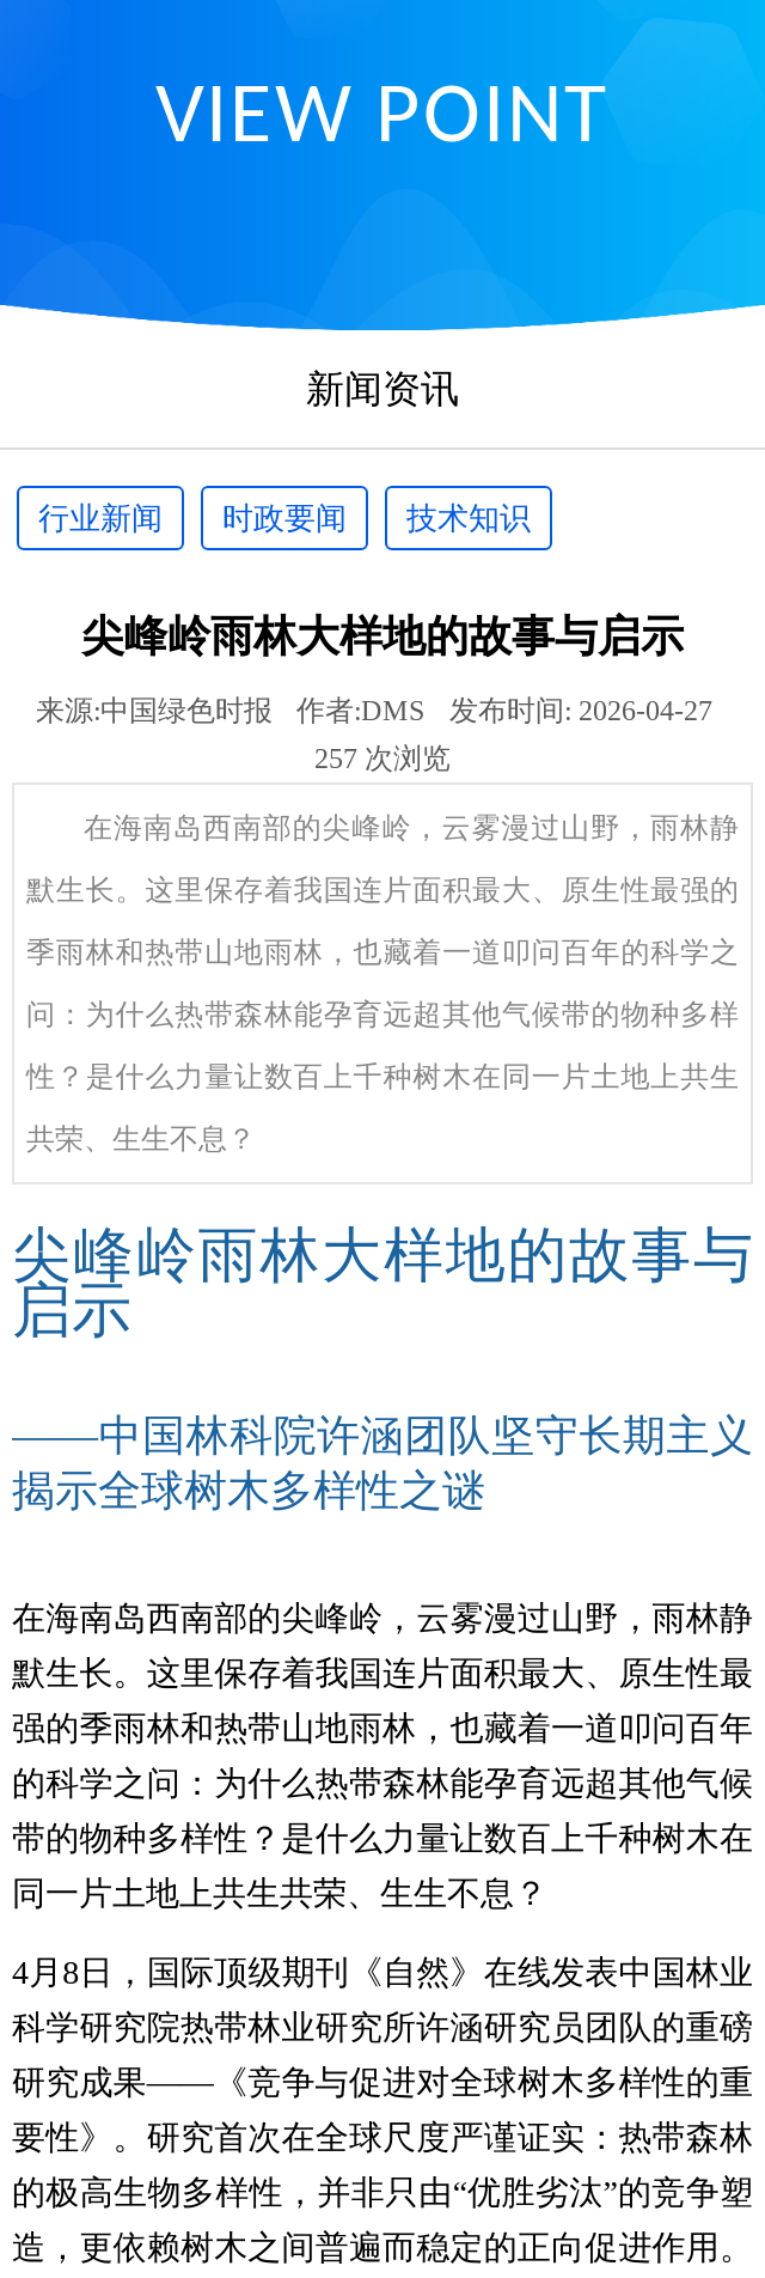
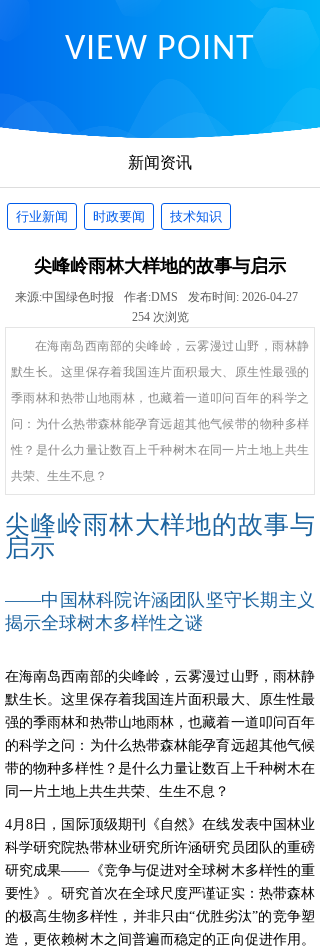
[314,742,451,775] 257次浏览 -> [131,310,188,324] 254次浏览

